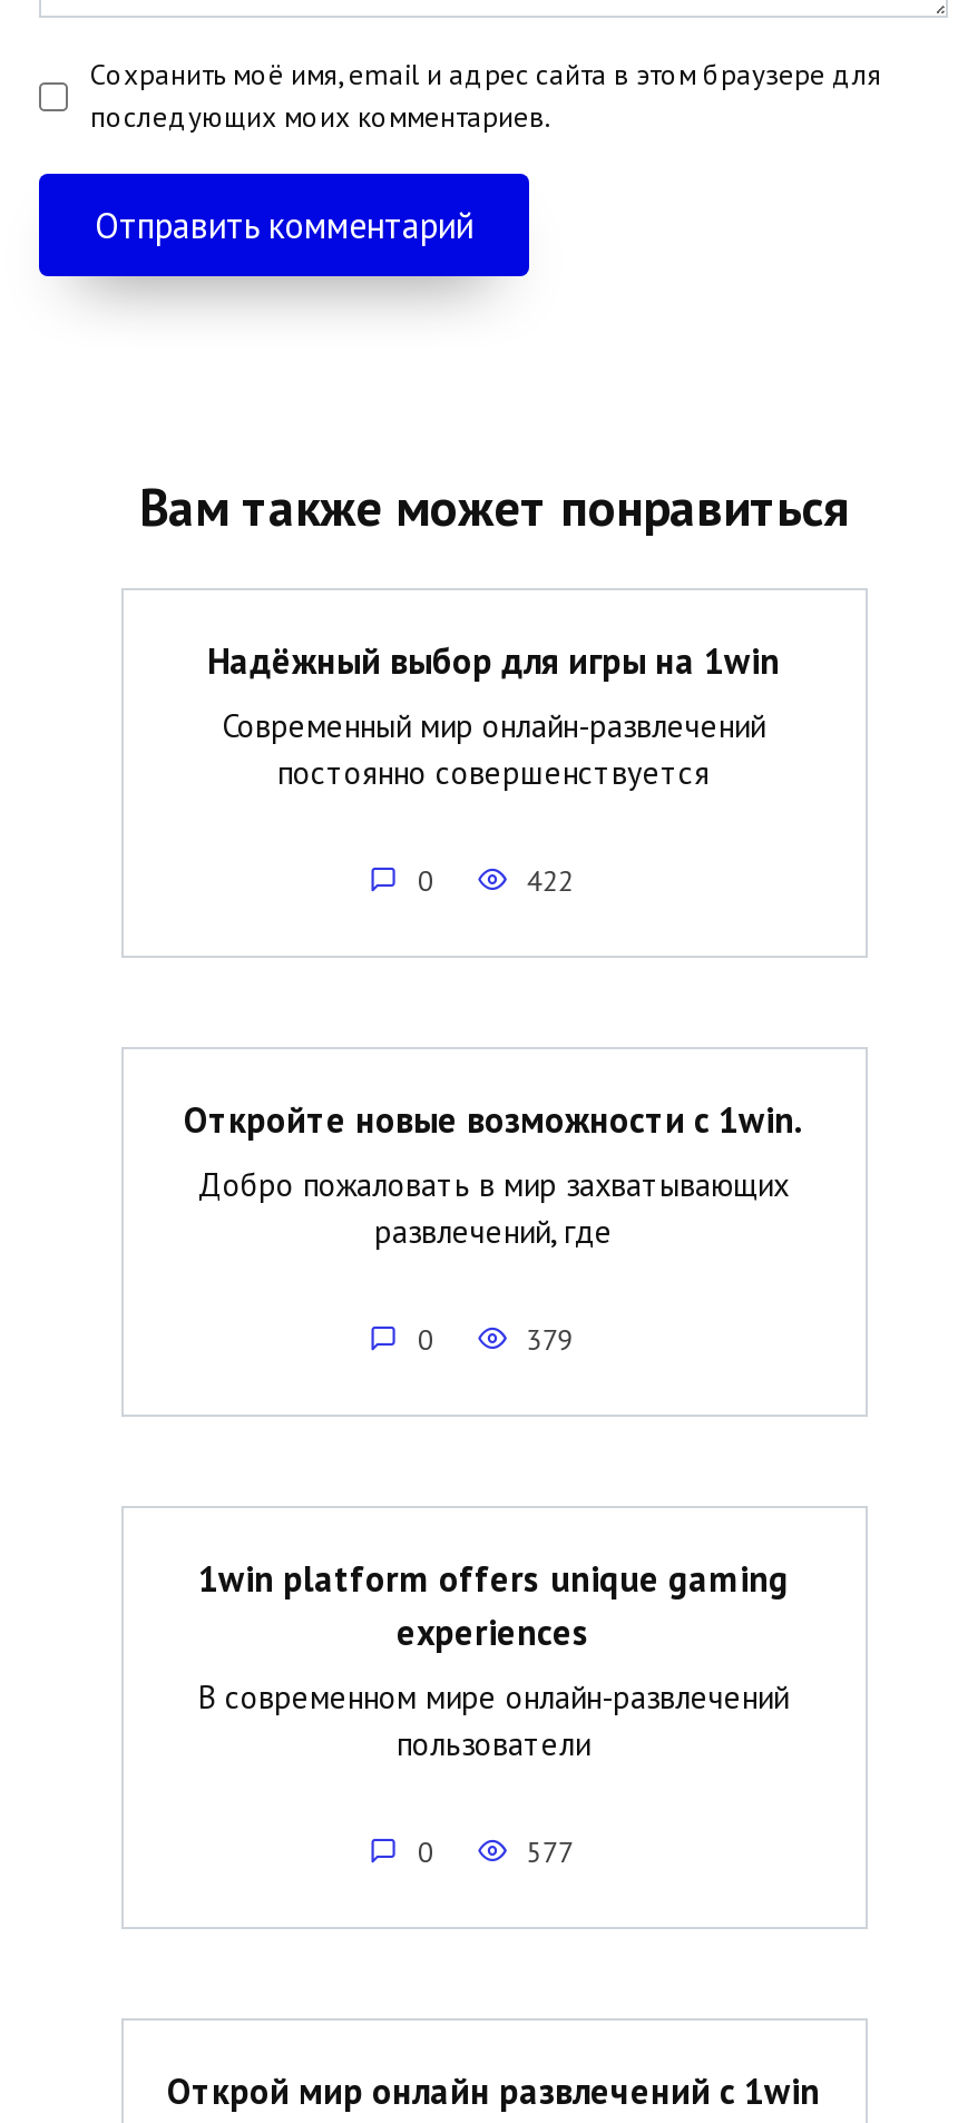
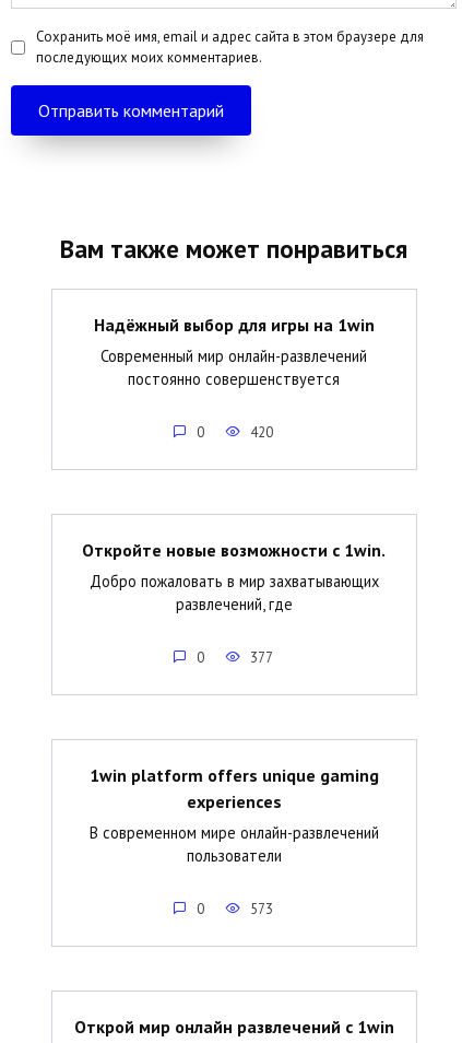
[526,862,573,900] 422 -> [250,423,273,442] 420
[526,1321,573,1359] 379 -> [250,648,273,667] 377
[526,1833,573,1871] 577 -> [250,900,273,918] 573

